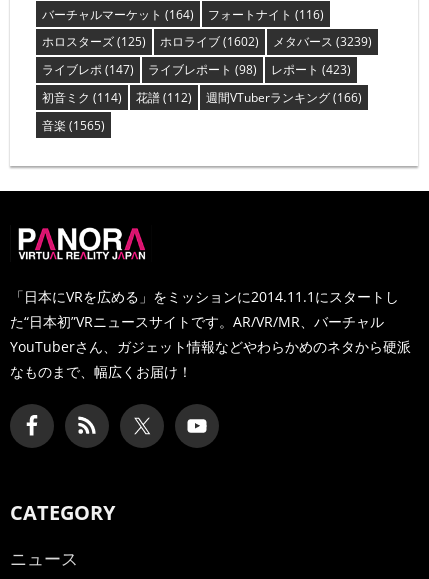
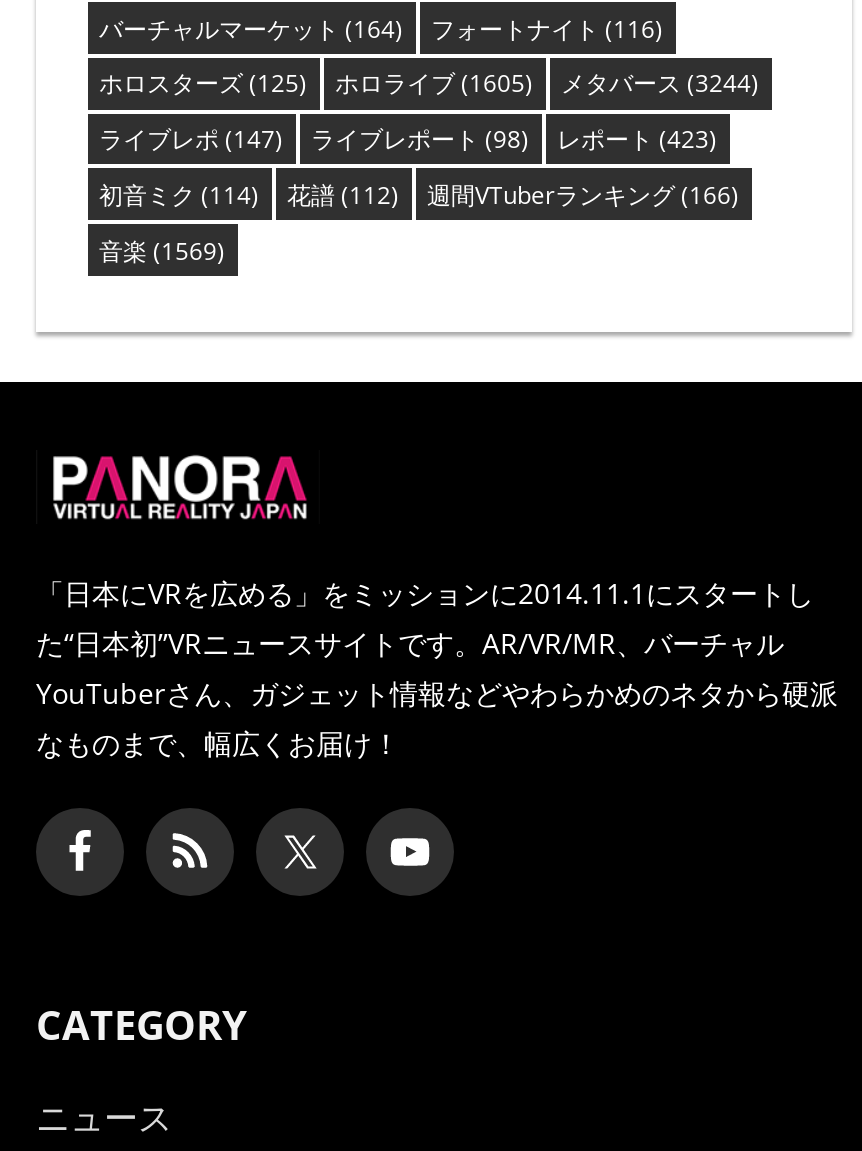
[159,33,258,50] ホロライブ(1602) -> [335,67,533,101] ホロライブ(1605)
[272,33,371,50] メタバース(3239) -> [561,67,759,101] メタバース(3244)
[41,117,104,134] 音楽(1565) -> [99,233,225,267] 音楽(1569)

